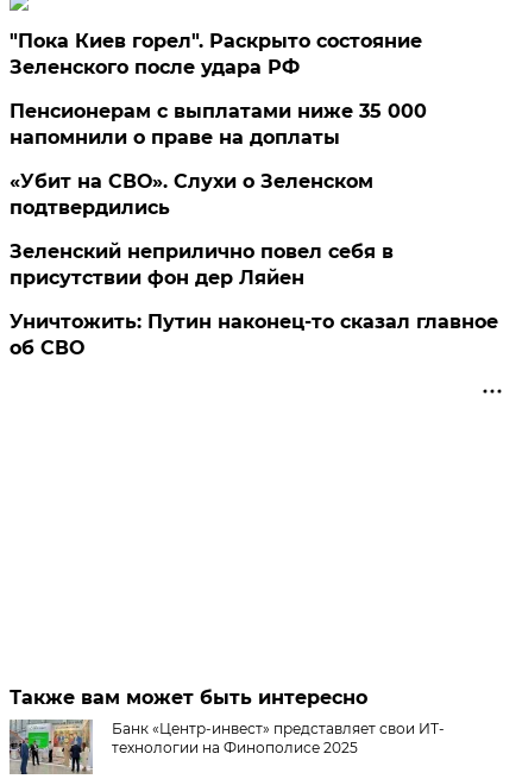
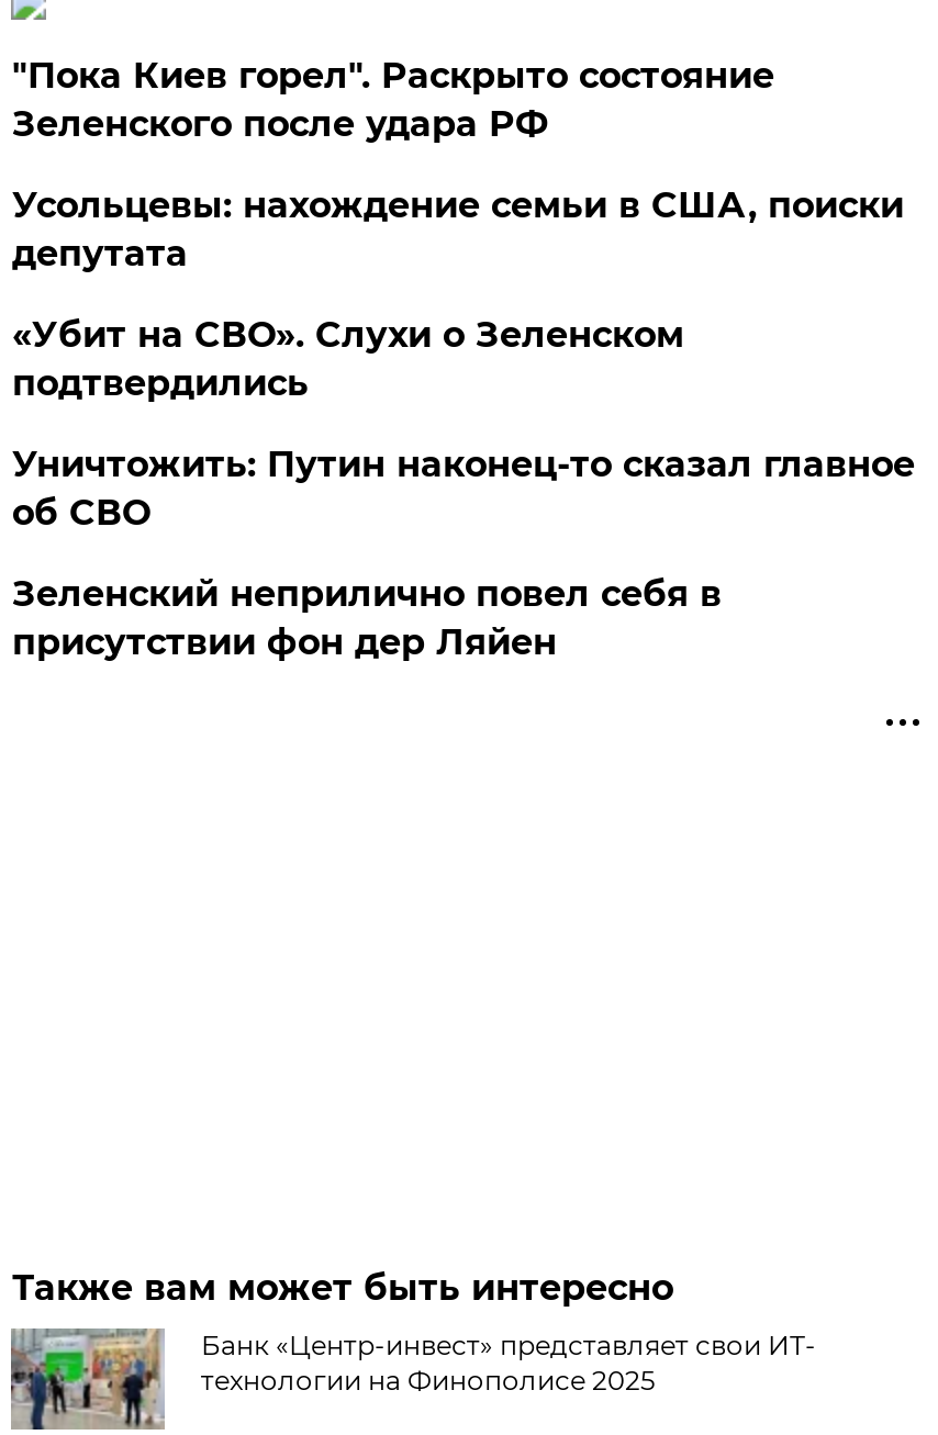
[10,100,427,149] Пенсионерам с выплатами ниже 35 000 | напомнили о праве на доплаты -> [12,184,904,274] Усольцевы: нахождение семьи в США, поиски | депутата
moved [10,240,394,289] -> [12,573,721,663]: Зеленский неприлично повел cебя в | присутствии фон дер Ляйен
moved [10,310,499,359] -> [12,444,915,534]: Уничтожить: Путин наконец-то сказал главное | об СВО

